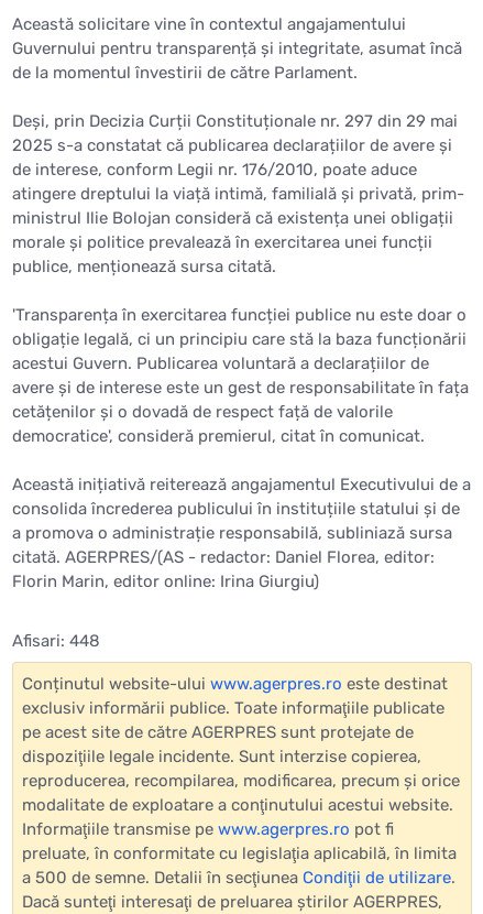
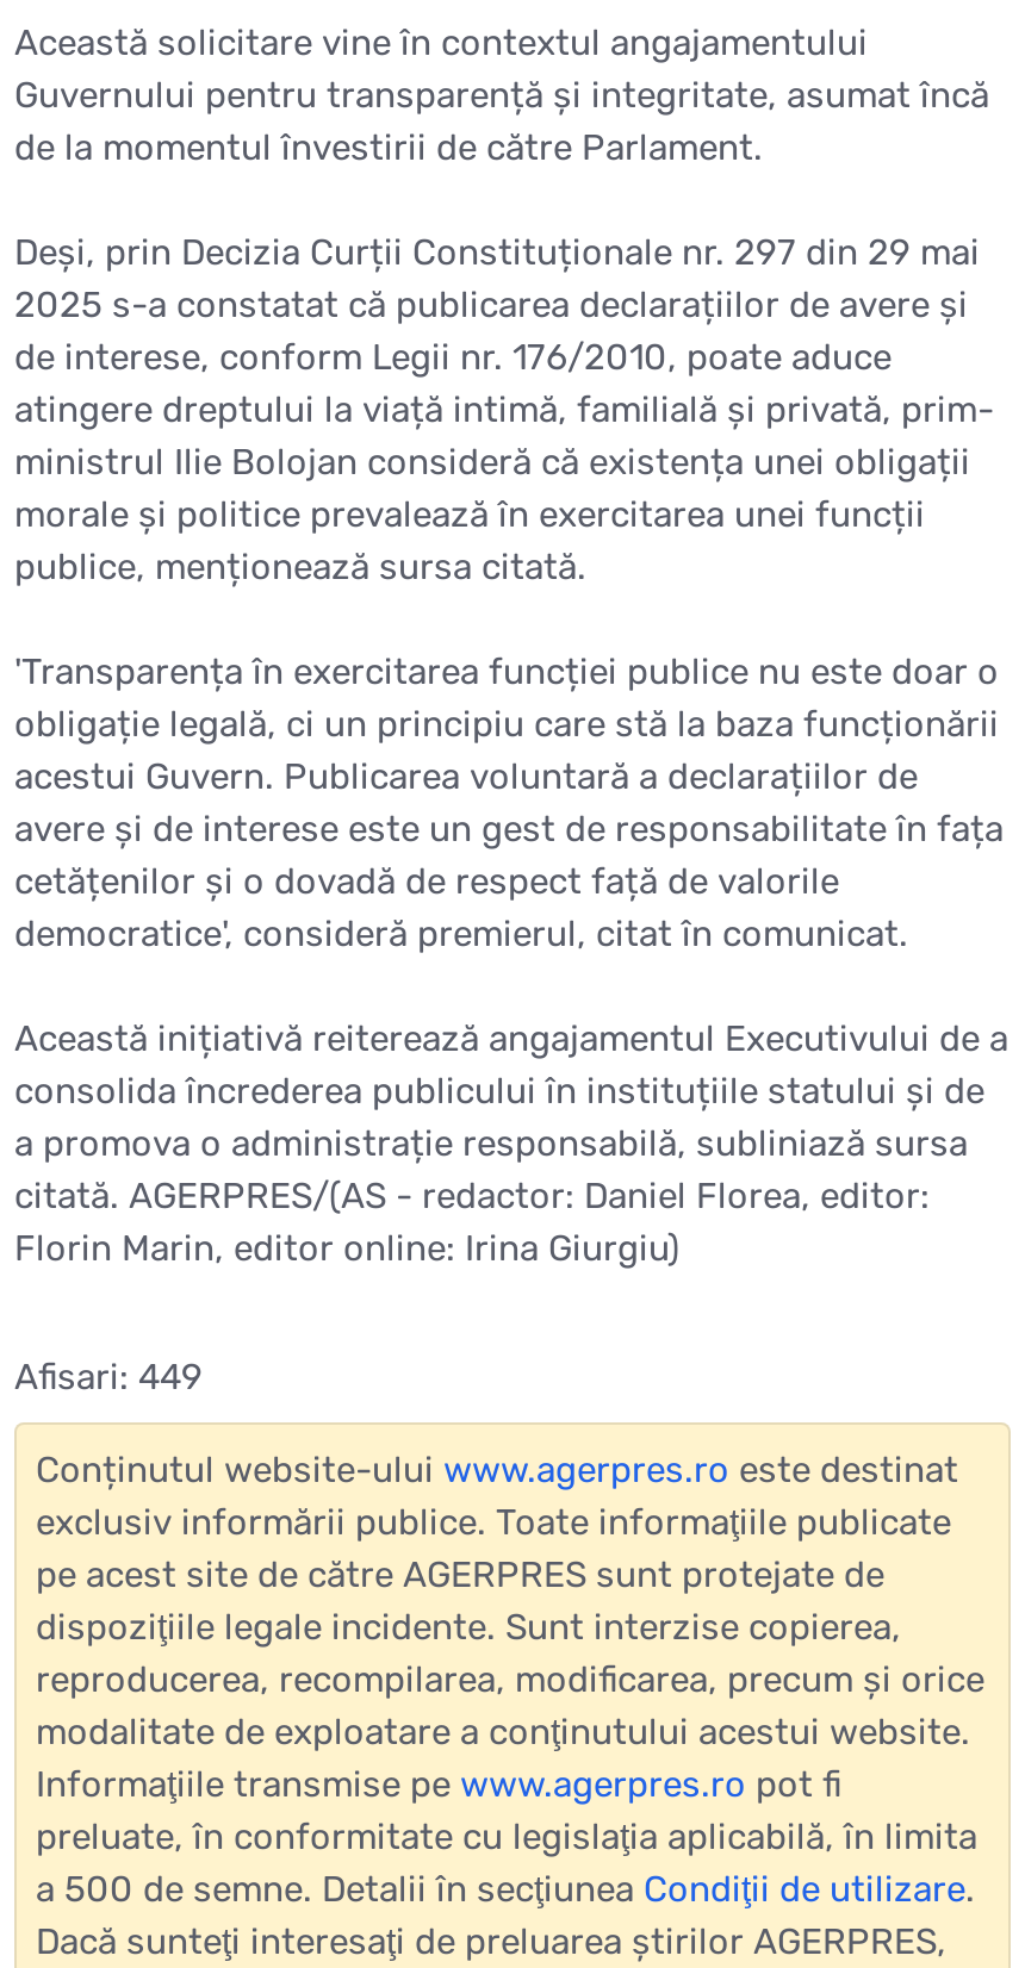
[12,631,100,650] Afisari: 448 -> [14,1355,203,1398] Afisari: 449

